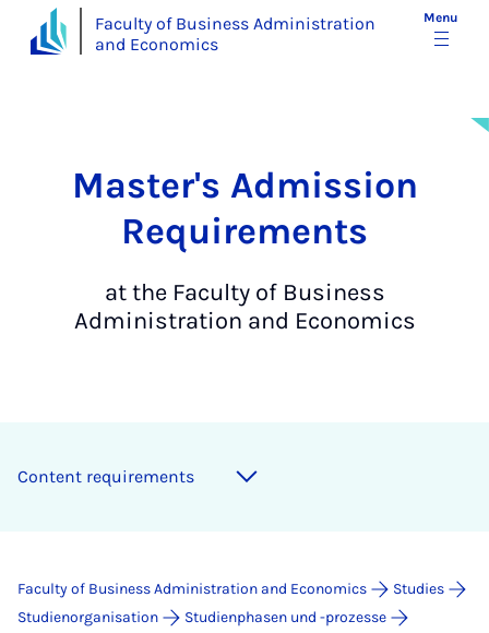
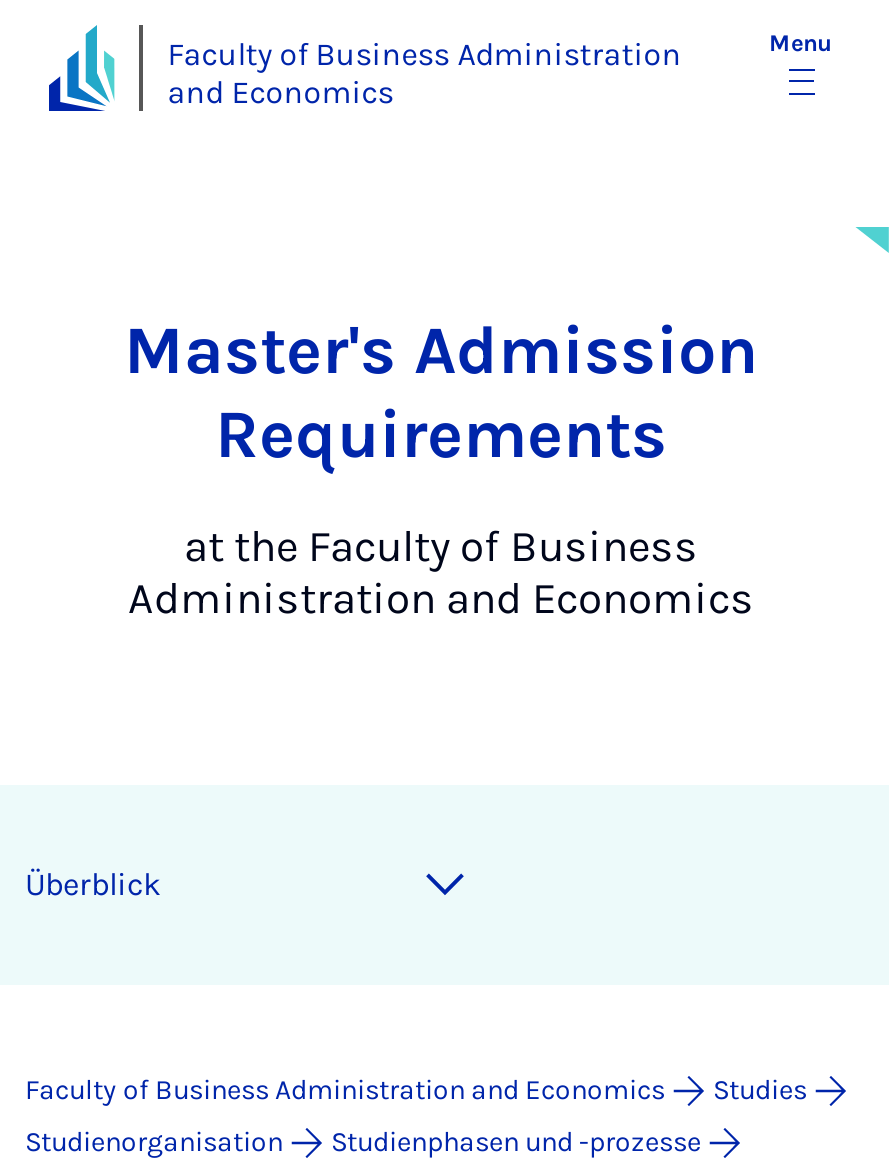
[17,466,194,487] Content requirements -> [25,865,161,903] Überblick

